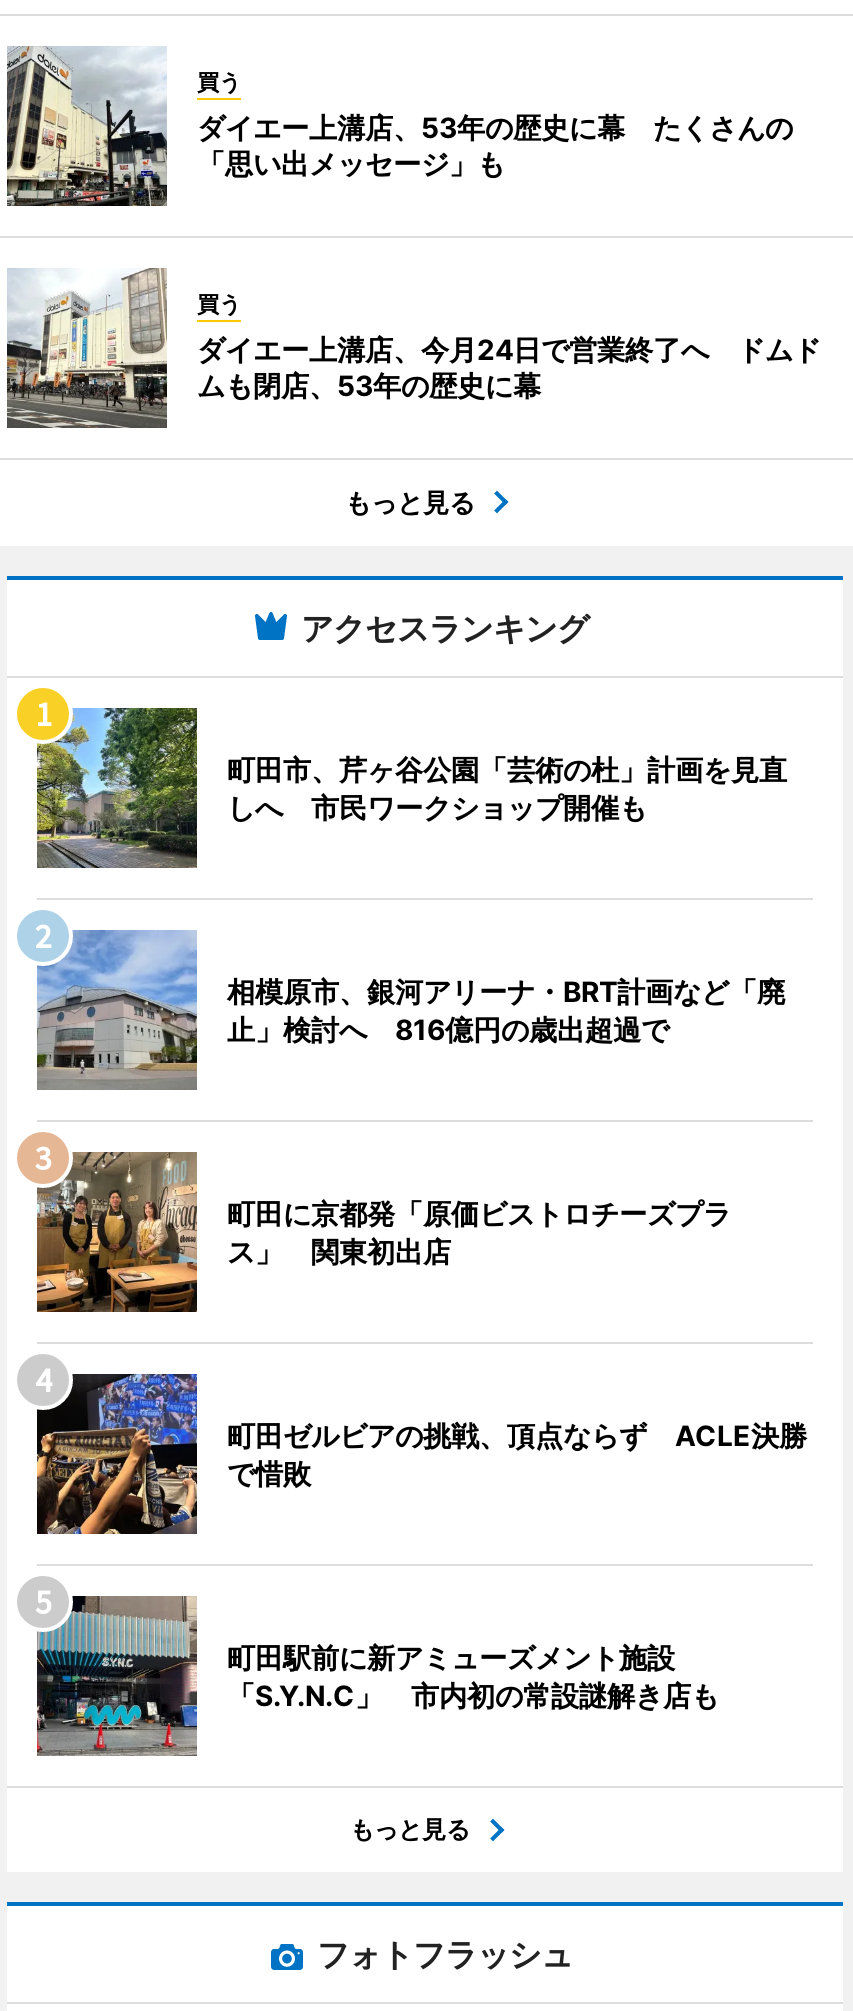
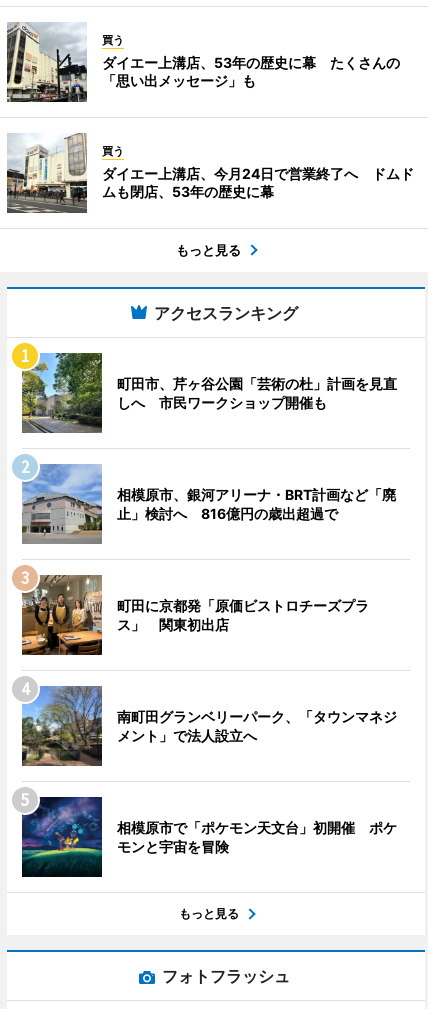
[35,1372,807,1536] [image] | 町田ゼルビアの挑戦、頂点ならず ACLE決勝 | で惜敗 -> [21,685,397,767] [image] | 南町田グランベリーパーク、「タウンマネジ | メント」で法人設立へ
[35,1594,719,1758] [image] | 町田駅前に新アミューズメント施設 | 「S.Y.N.C」 市内初の常設謎解き店も -> [21,796,397,878] [image] | 相模原市で「ポケモン天文台」初開催 ポケ | モンと宇宙を冒険

